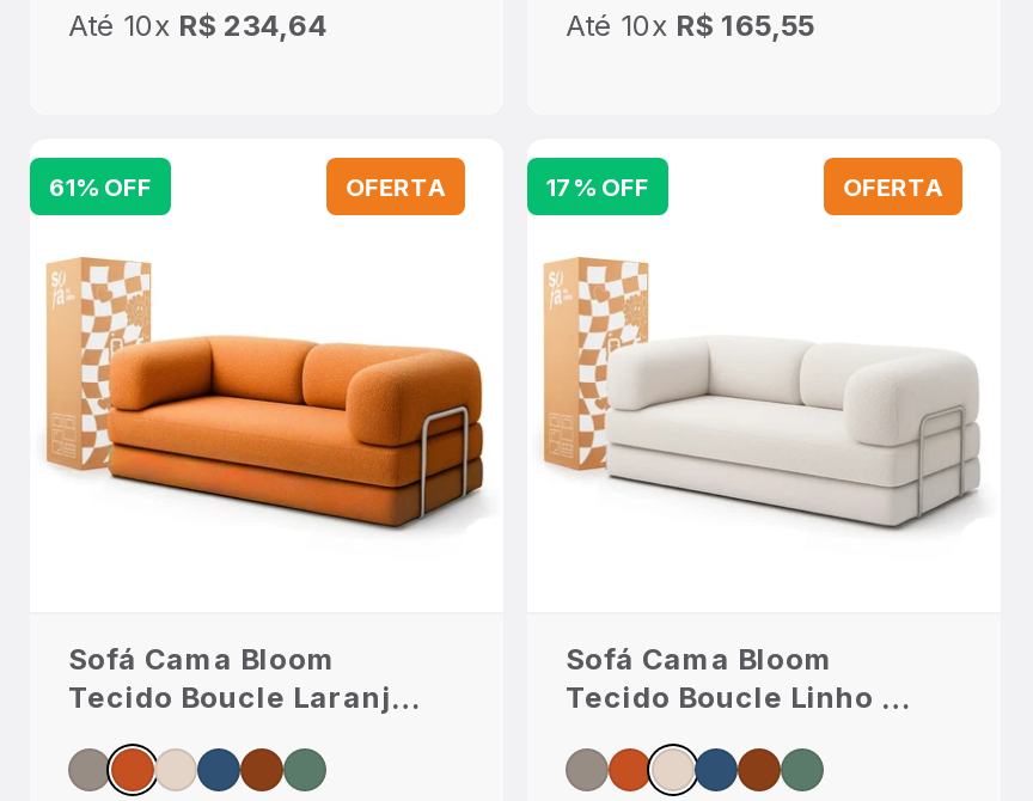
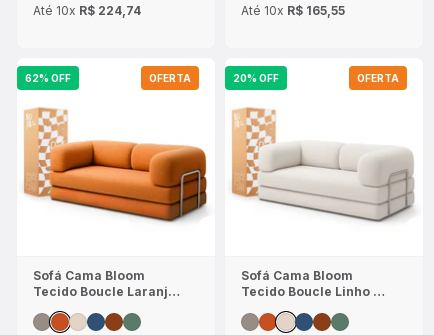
[68,7,326,43] Até 10x R$ 234,64 -> [33,3,141,18] Até 10x R$ 224,74
[49,172,152,201] 61% OFF -> [25,72,71,84] 62% OFF
[546,172,649,201] 17% OFF -> [233,72,279,84] 20% OFF

